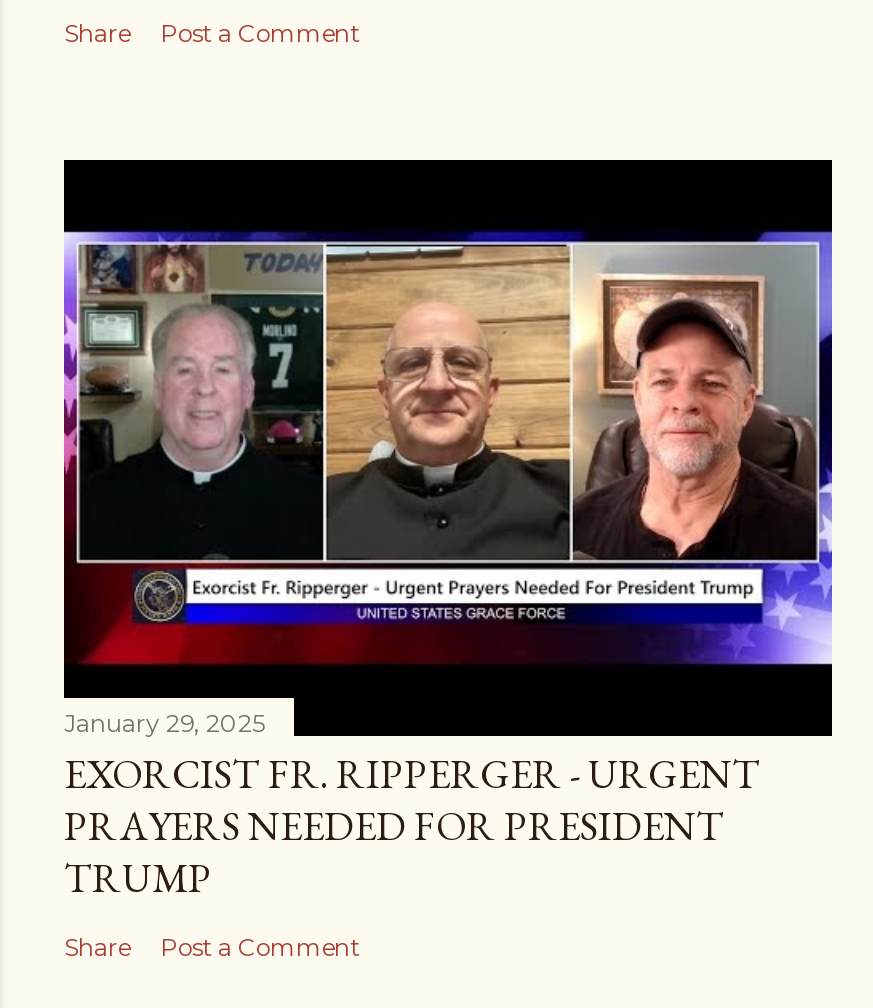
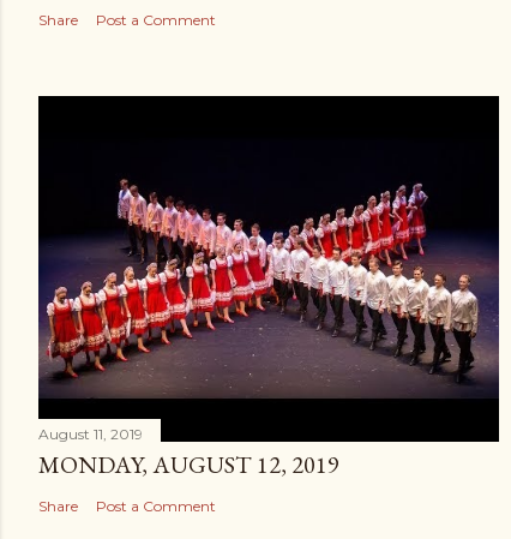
[62,228,834,904] [image] | January 29, 2025 | EXORCIST FR. RIPPERGER - URGENT | PRAYERS NEEDED FOR PRESIDENT | TRUMP -> [37,138,500,480] [image] | August 11, 2019 | MONDAY, AUGUST 12, 2019

